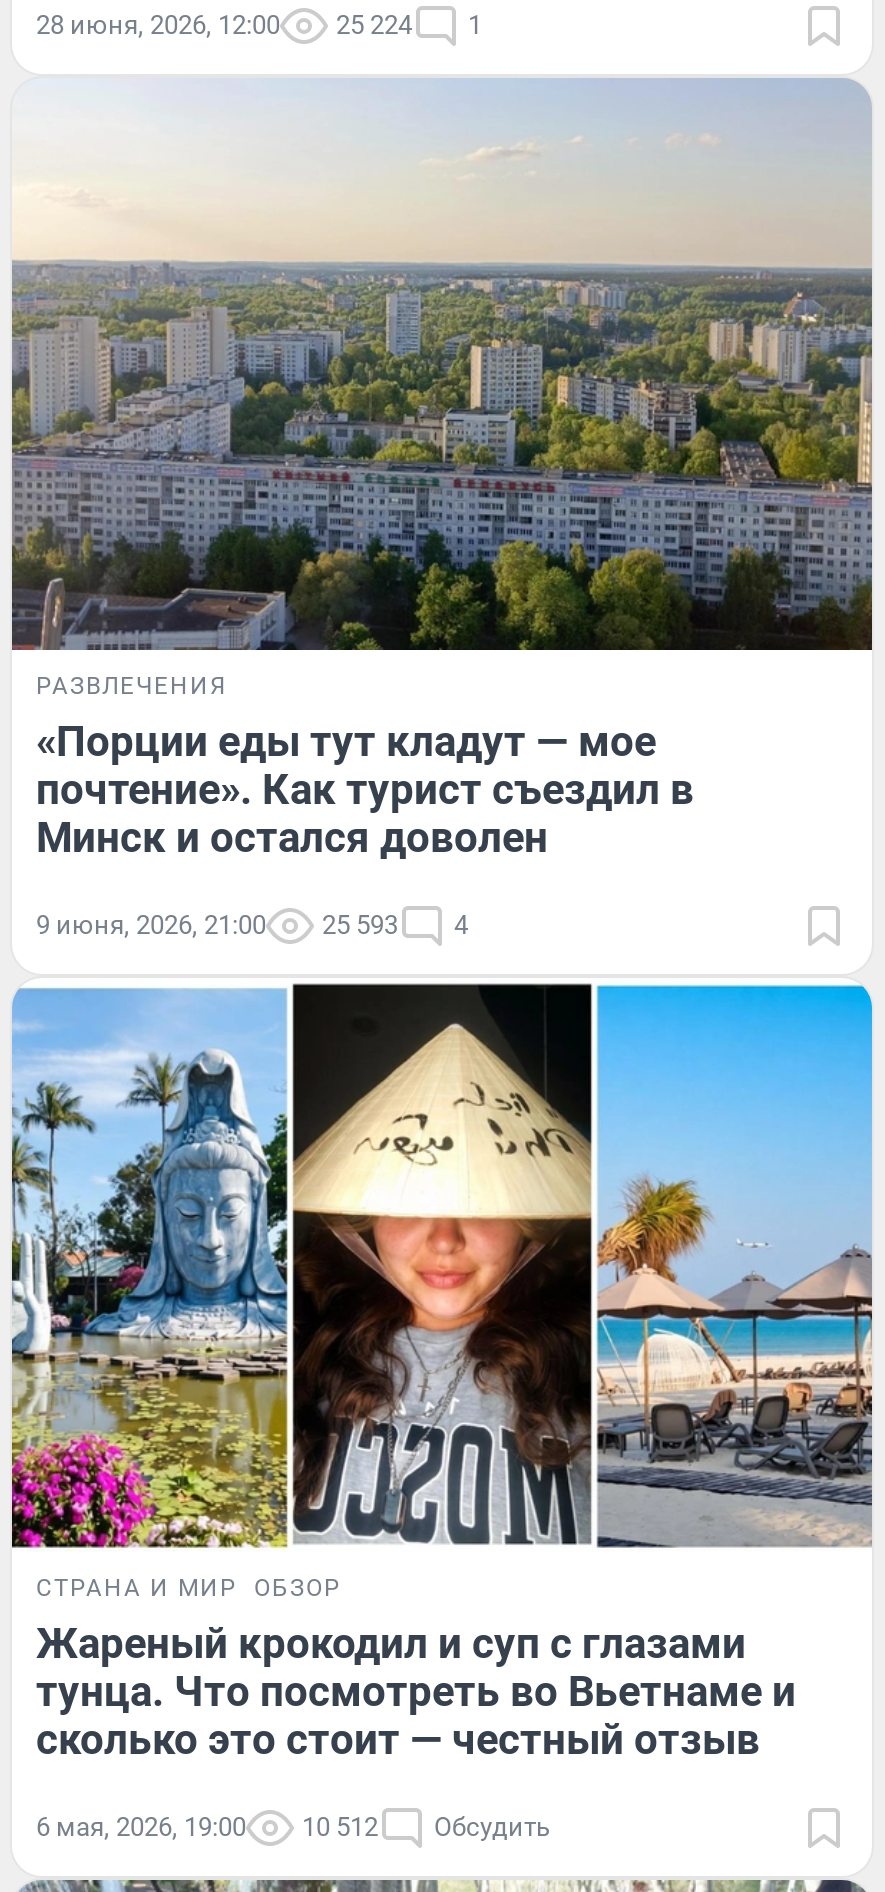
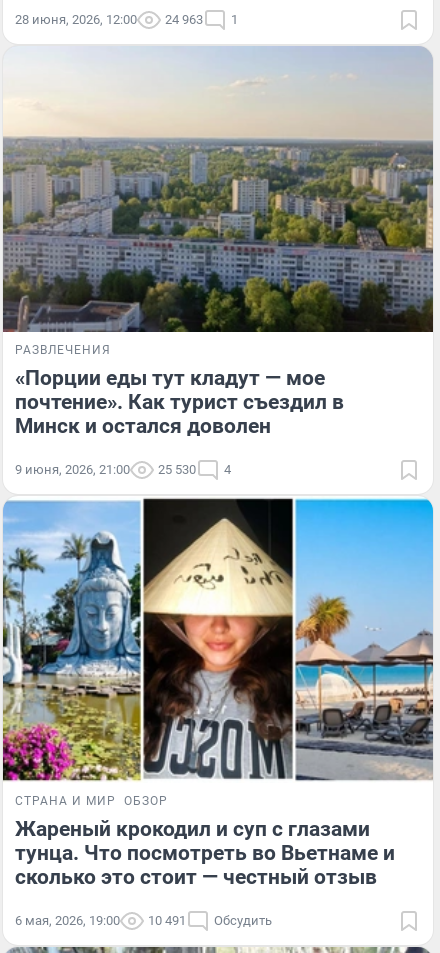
[36,9,482,39] 28 июня, 2026, 12:00 25 224 1 -> [15,12,238,27] 28 июня, 2026, 12:00 24 963 1
[36,911,468,941] 9 июня, 2026, 21:00 25 593 4 -> [15,462,231,477] 9 июня, 2026, 21:00 25 530 4
[36,1812,550,1842] 6 мая, 2026, 19:00 10 512 Обсудить -> [15,913,272,928] 6 мая, 2026, 19:00 10 491 Обсудить

